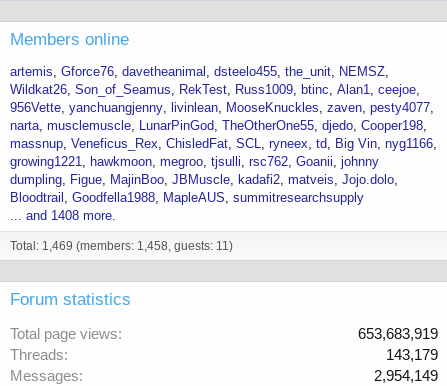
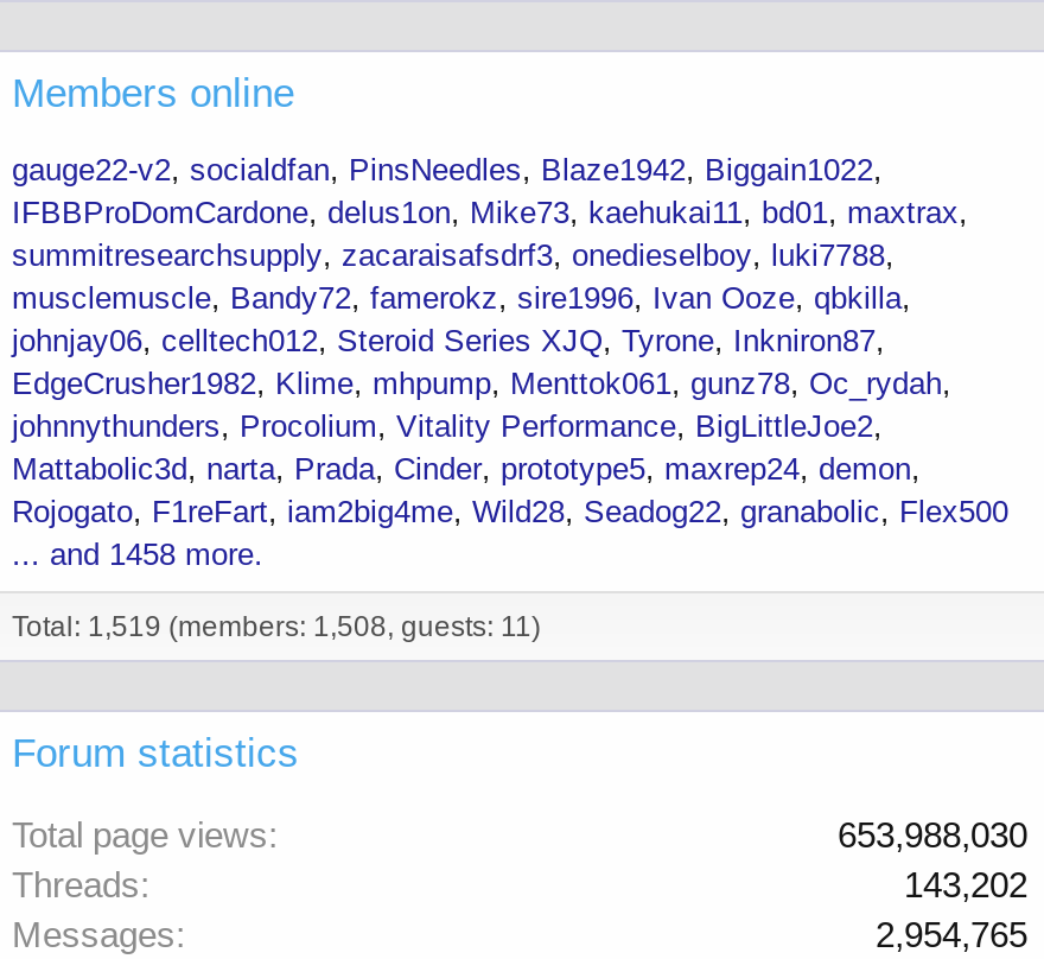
[10,64,433,223] artemis Gforce76 davetheanimal dsteelo455 the_unit NEMSZ | Wildkat26 Son_of_Seamus RekTest Russ1009 btinc Alan1 ceejoe | 956Vette yanchuangjenny livinlean MooseKnuckles zaven pesty4077 | narta musclemuscle LunarPinGod TheOtherOne55 djedo Cooper198 | massnup Veneficus_Rex ChisledFat SCL ryneex td Big Vin nyg1166 | growing1221 hawkmoon megroo tjsulli rsc762 Goanii johnny | dumpling Figue MajinBoo JBMuscle kadafi2 matveis Jojo.dolo | Bloodtrail Goodfella1988 MapleAUS summitresearchsupply | ... and 1408 more. -> [12,153,1008,573] gauge22-v2 socialdfan PinsNeedles Blaze1942 Biggain1022 | IFBBProDomCardone delus1on Mike73 kaehukai11 bd01 maxtrax | summitresearchsupply zacaraisafsdrf3 onedieselboy luki7788 | musclemuscle Bandy72 famerokz sire1996 Ivan Ooze qbkilla | johnjay06 celltech012 Steroid Series XJQ Tyrone Inkniron87 | EdgeCrusher1982 Klime mhpump Menttok061 gunz78 Oc_rydah | johnnythunders Procolium Vitality Performance BigLittleJoe2 | Mattabolic3d narta Prada Cinder prototype5 maxrep24 demon | Rojogato F1reFart iam2big4me Wild28 Seadog22 granabolic Flex500 | ... and 1458 more.
[10,239,233,253] Total: 1,469 (members: 1,458, guests: 11) -> [12,611,541,644] Total: 1,519 (members: 1,508, guests: 11)
[358,325,438,342] 653,683,919 -> [838,815,1027,855] 653,988,030
[386,346,438,363] 143,179 -> [904,865,1027,905] 143,202
[374,367,438,384] 2,954,149 -> [876,915,1027,955] 2,954,765

